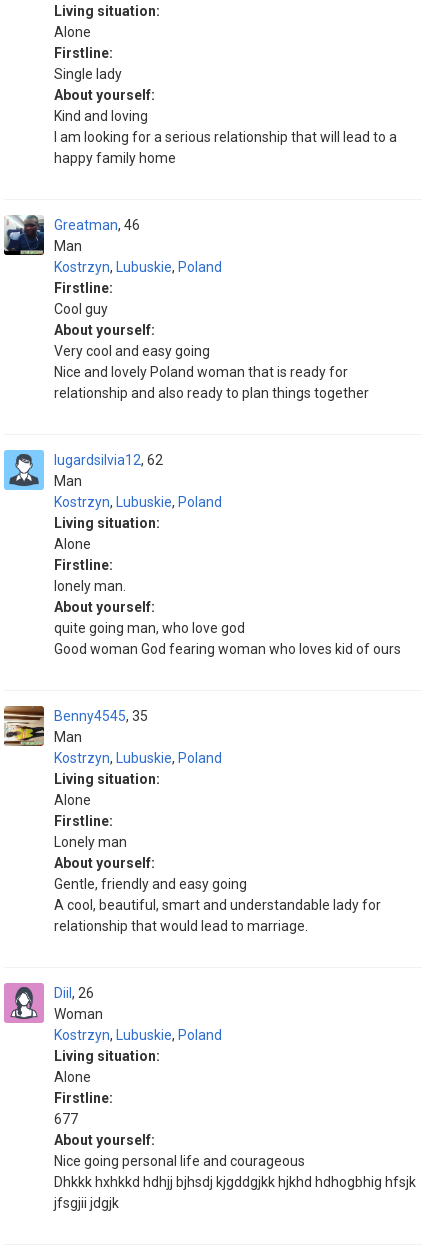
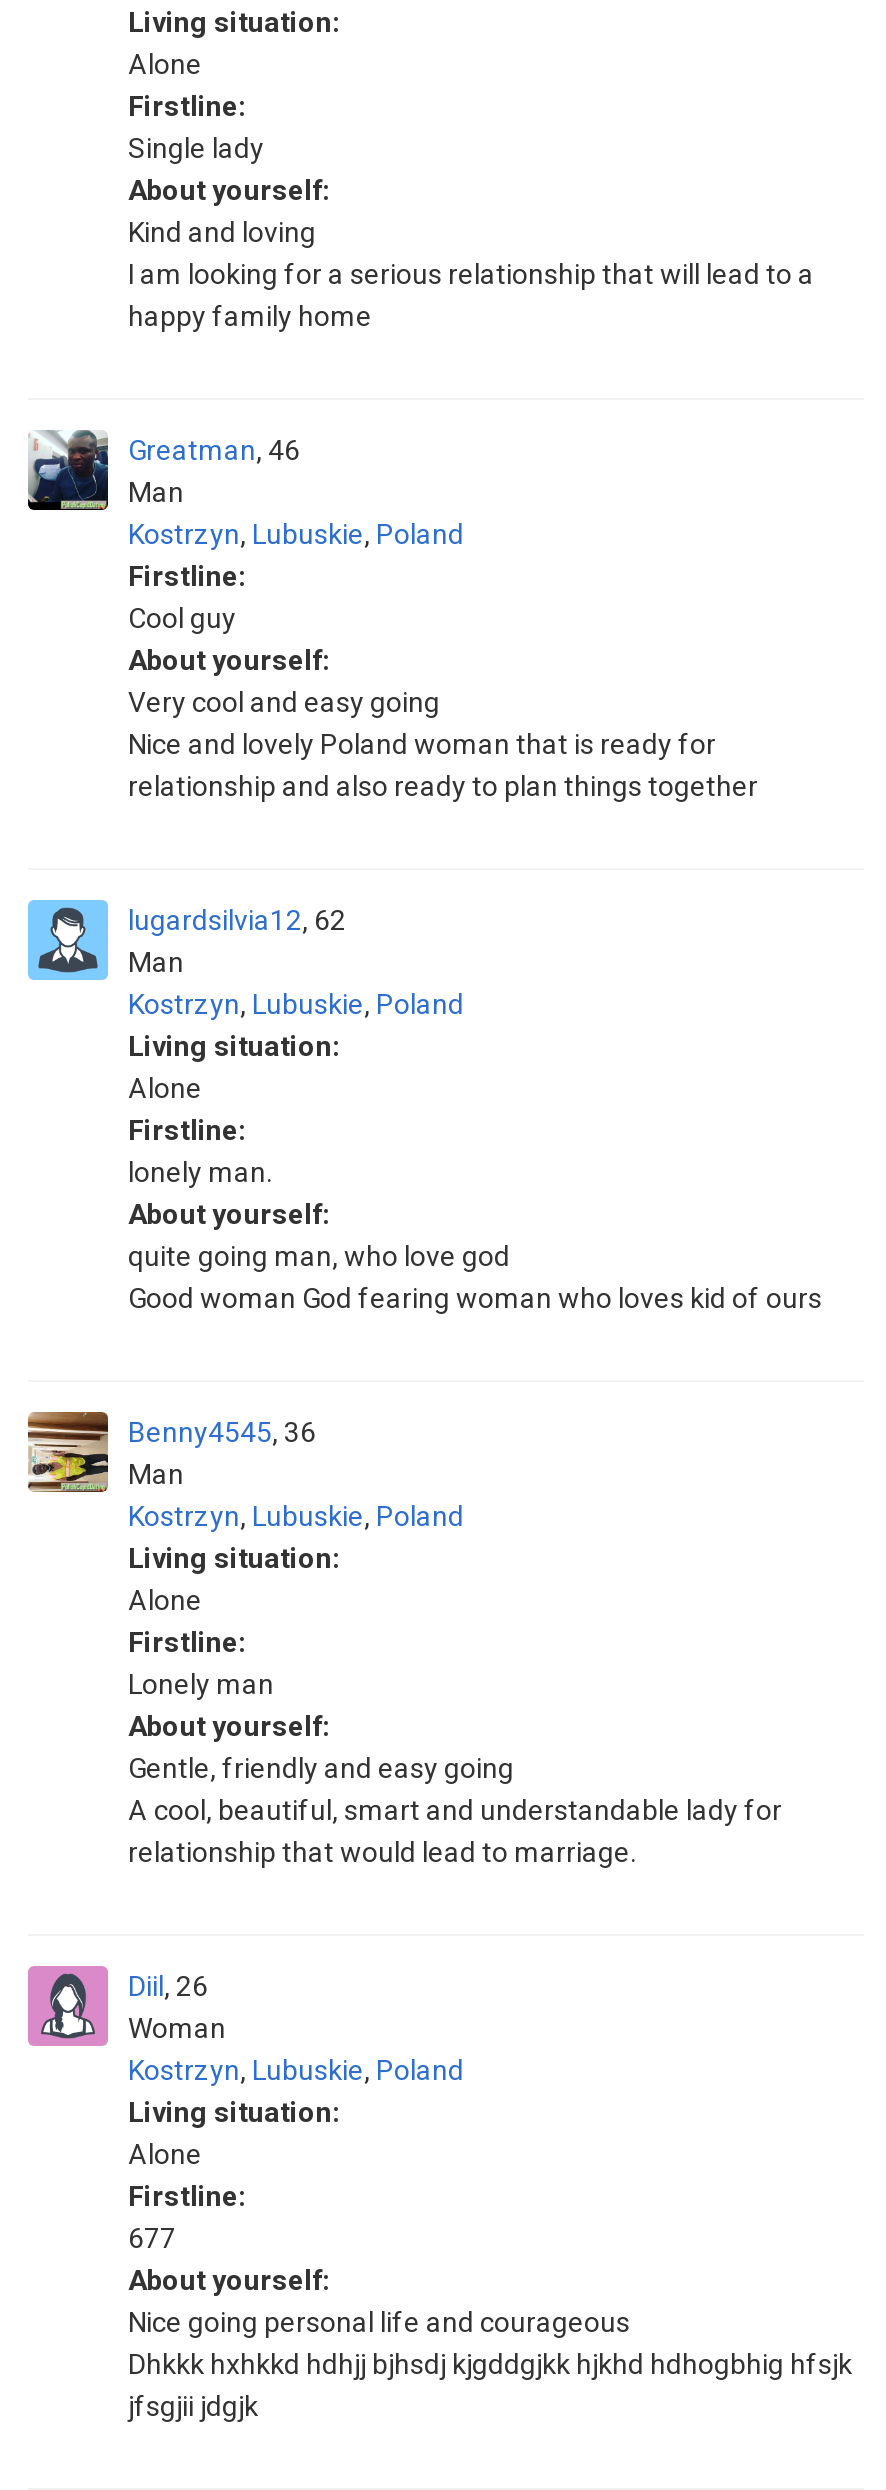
[54,708,148,724] Benny4545 35 -> [128,1416,316,1448] Benny4545 36

